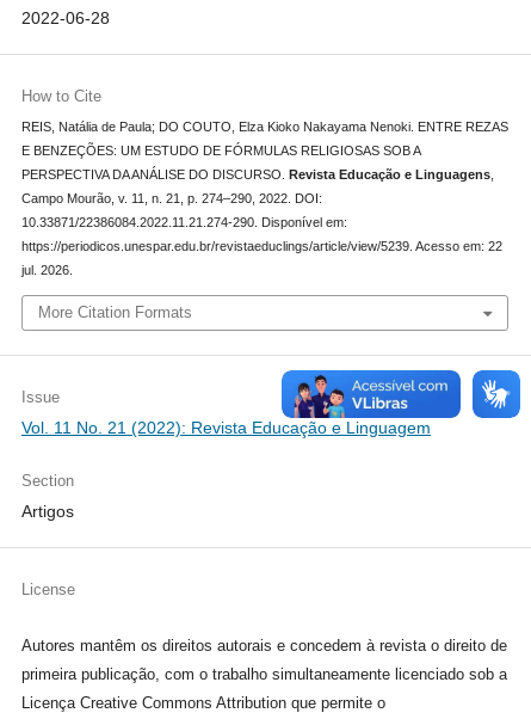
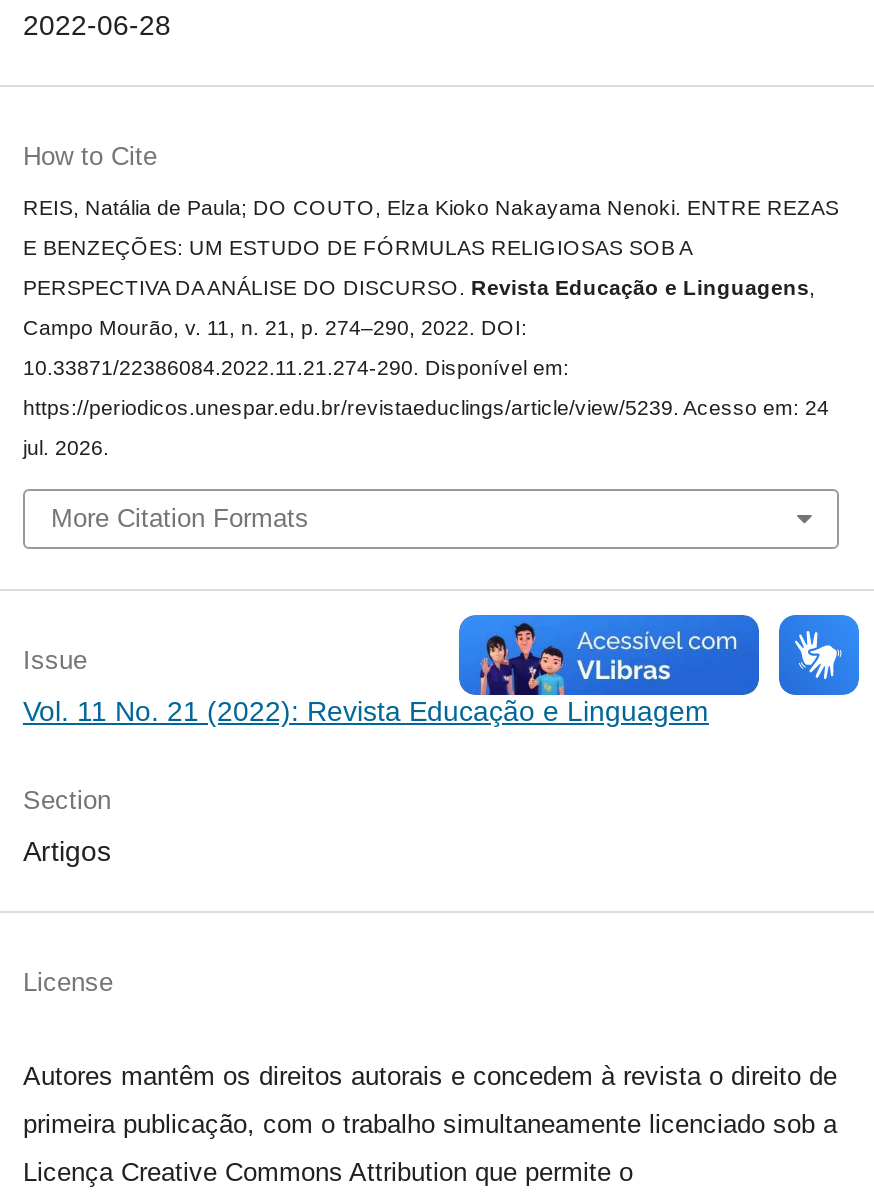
[21,239,502,253] https://periodicos.unespar.edu.br/revistaeduclings/article/view/5239. Acesso em: 22 -> [23,395,829,419] https://periodicos.unespar.edu.br/revistaeduclings/article/view/5239. Acesso em: 24

